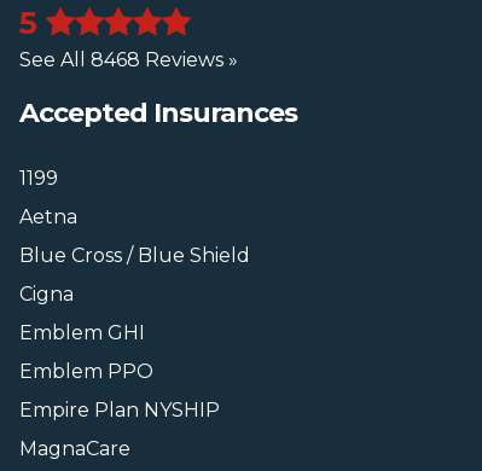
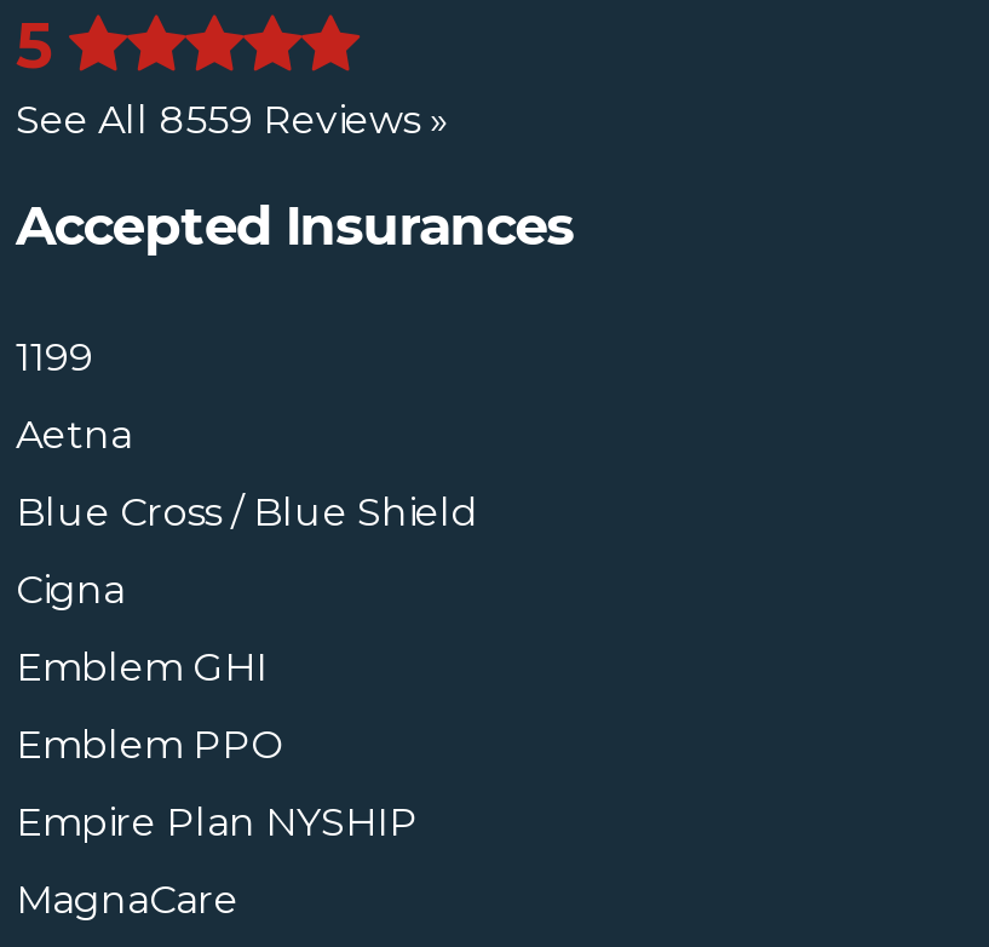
[19,48,238,71] See All 8468 Reviews » -> [16,97,449,143] See All 8559 Reviews »

